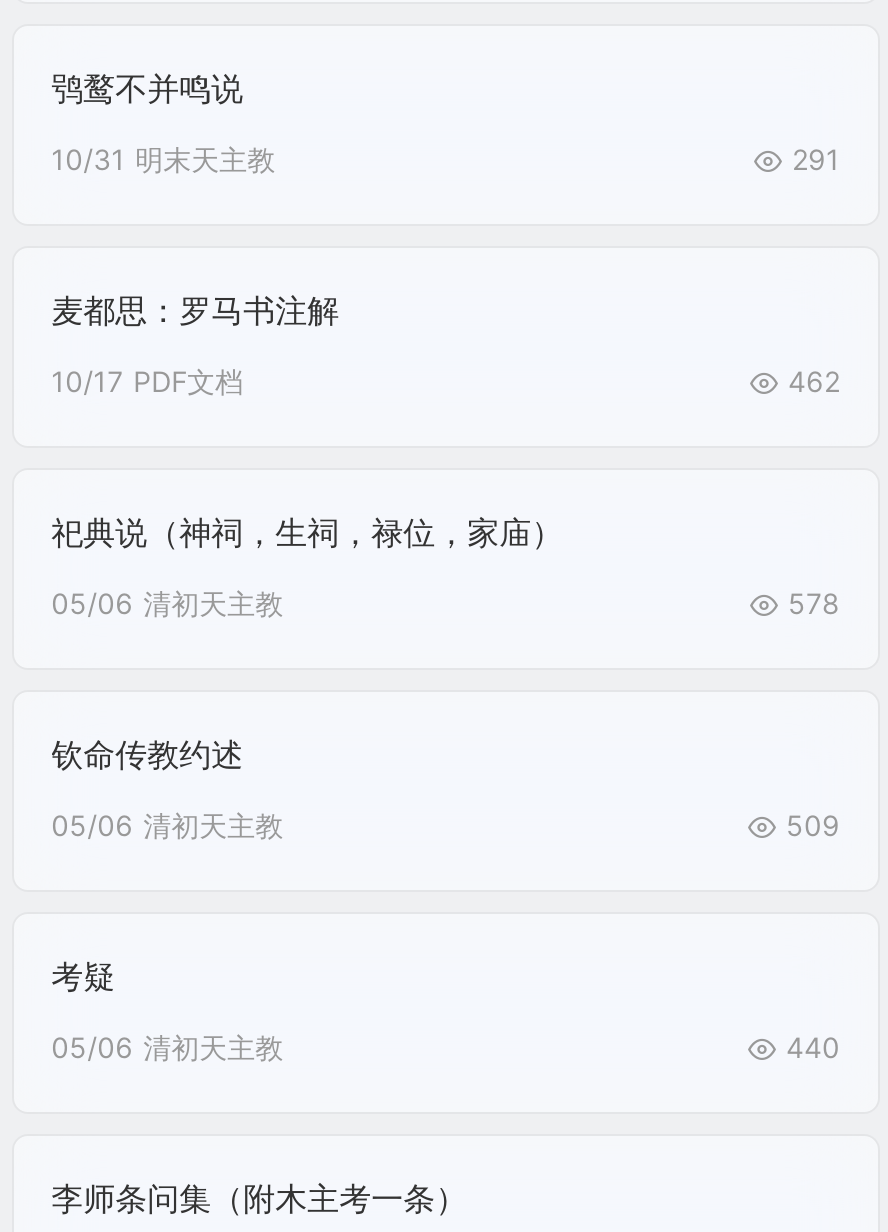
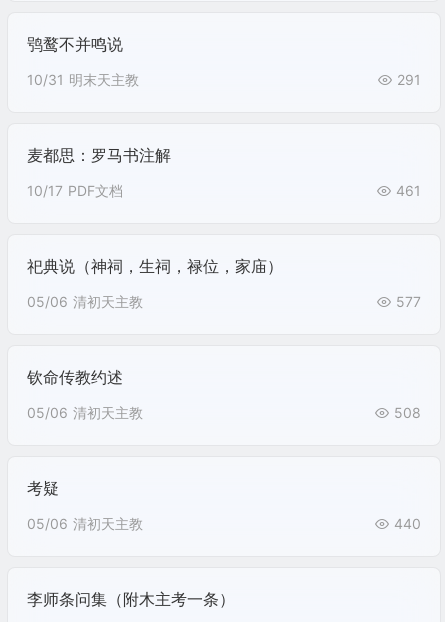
[788,364,840,398] 462 -> [396,182,421,199] 461
[788,586,840,620] 578 -> [396,293,421,310] 577
[786,808,840,842] 509 -> [394,404,421,421] 508

